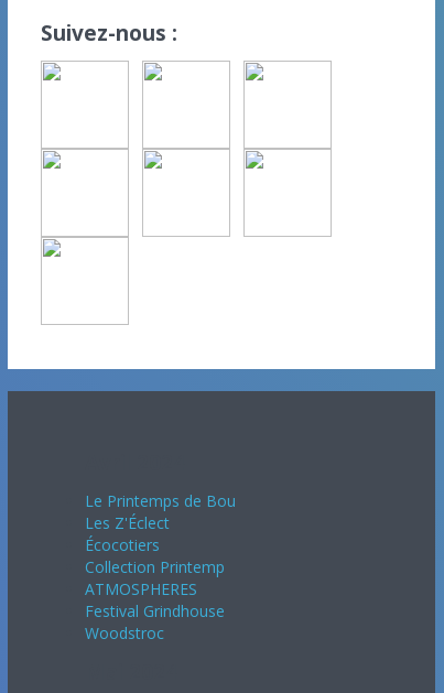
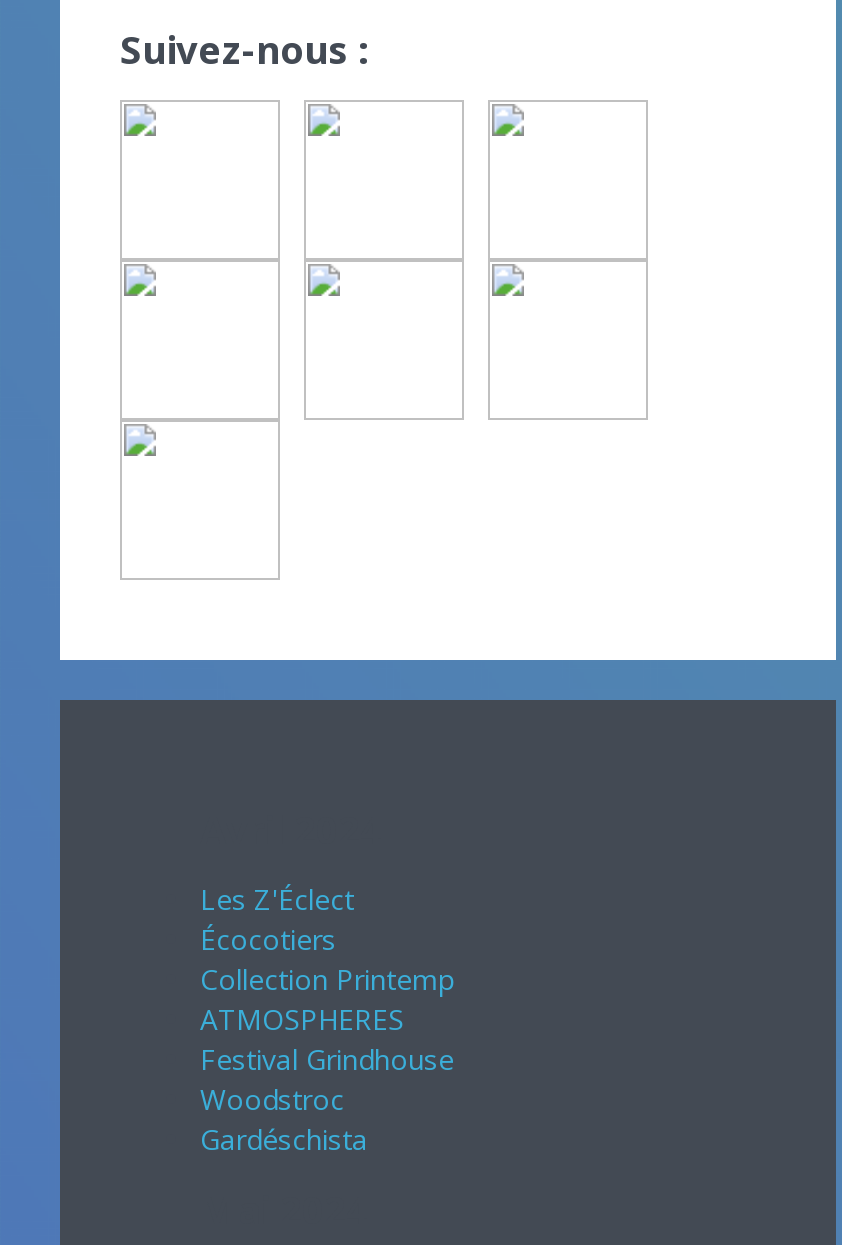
[85,490,236,511] Le Printemps de Bou -> none
moved [85,512,225,643] -> [200,880,454,1118]: Les Z'Éclect | Écocotiers | Collection Printemp | ATMOSPHERES | Festival Grindhouse | Woodstroc
none -> [200,1120,368,1158] Gardéschista

